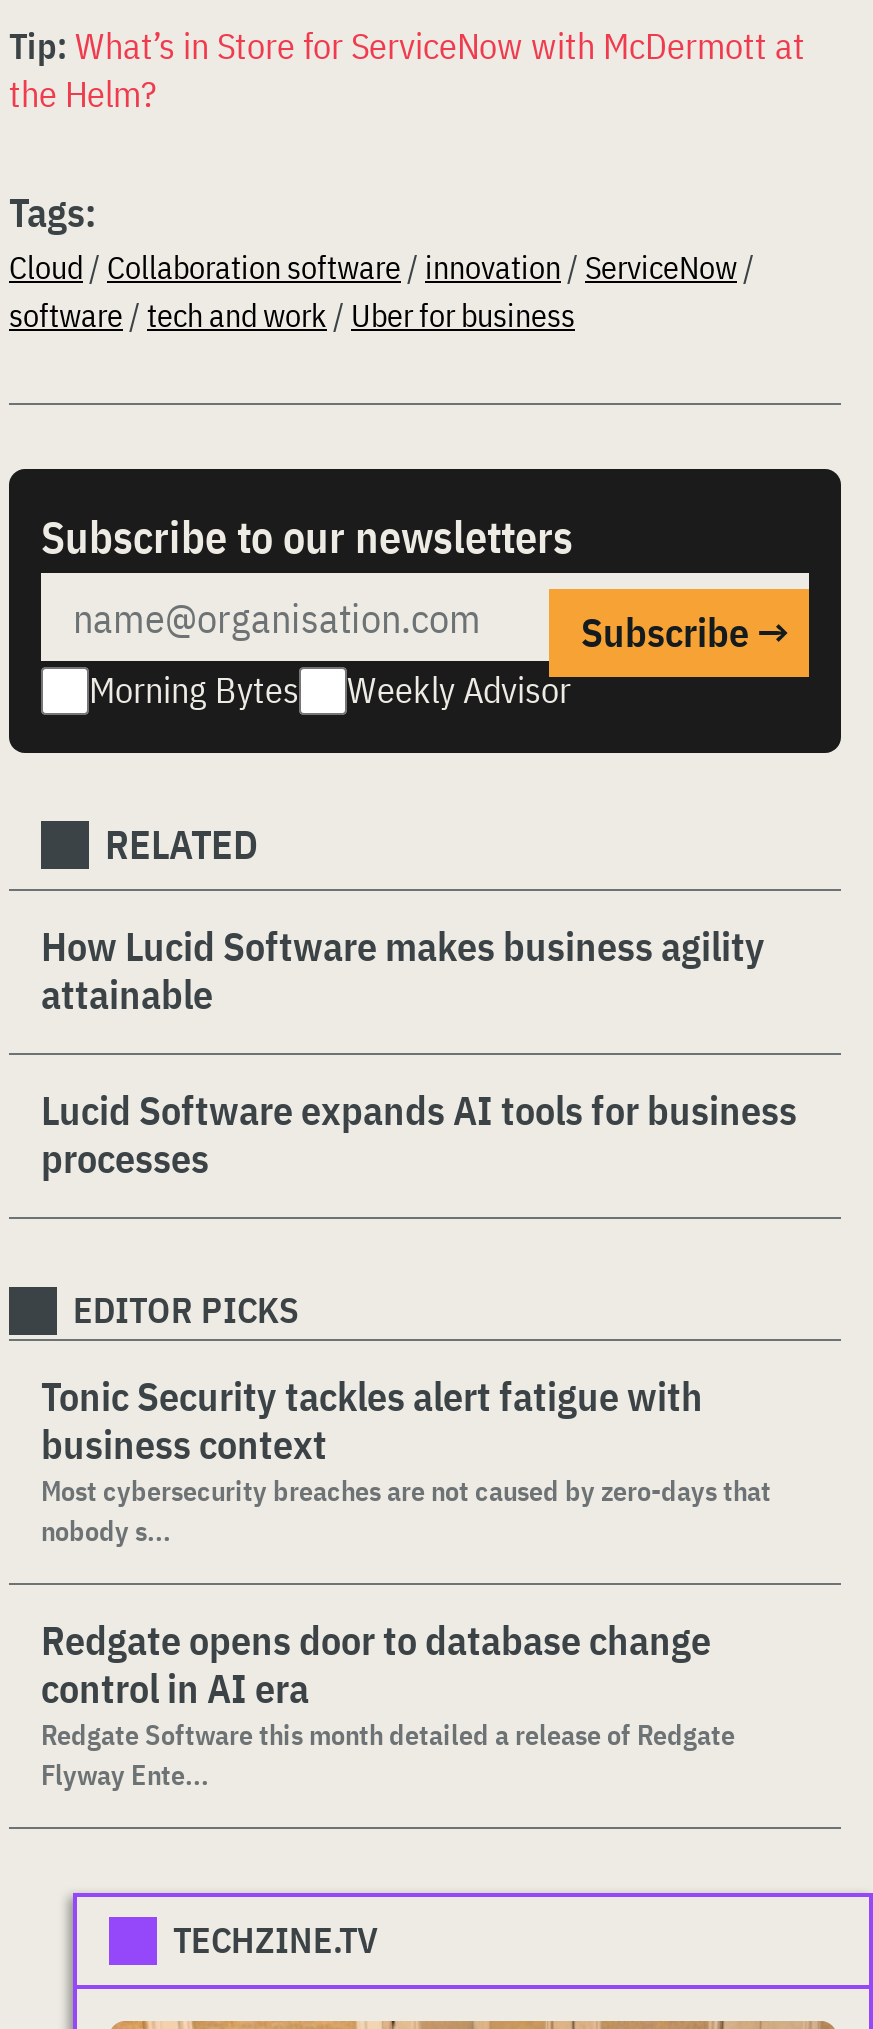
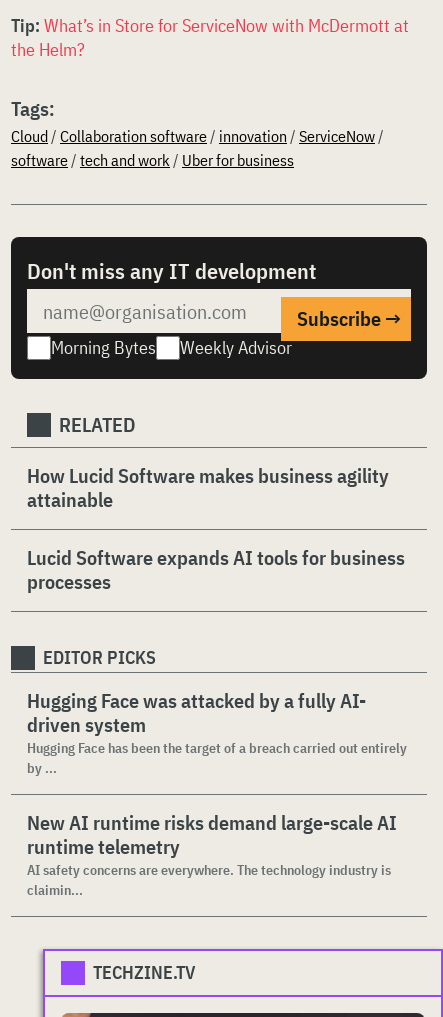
[41,507,573,565] Subscribe to our newsletters -> [27,256,316,285] Don't miss any IT development
[41,1369,771,1549] Tonic Security tackles alert fatigue with | business context | Most cybersecurity breaches are not caused by zero-days that | nobody s... -> [27,687,407,777] Hugging Face was attacked by a fully AI- | driven system | Hugging Face has been the target of a breach carried out entirely | by ...
[41,1613,735,1793] Redgate opens door to database change | control in AI era | Redgate Software this month detailed a release of Redgate | Flyway Ente... -> [27,809,397,899] New AI runtime risks demand large-scale AI | runtime telemetry | AI safety concerns are everywhere. The technology industry is | claimin...

